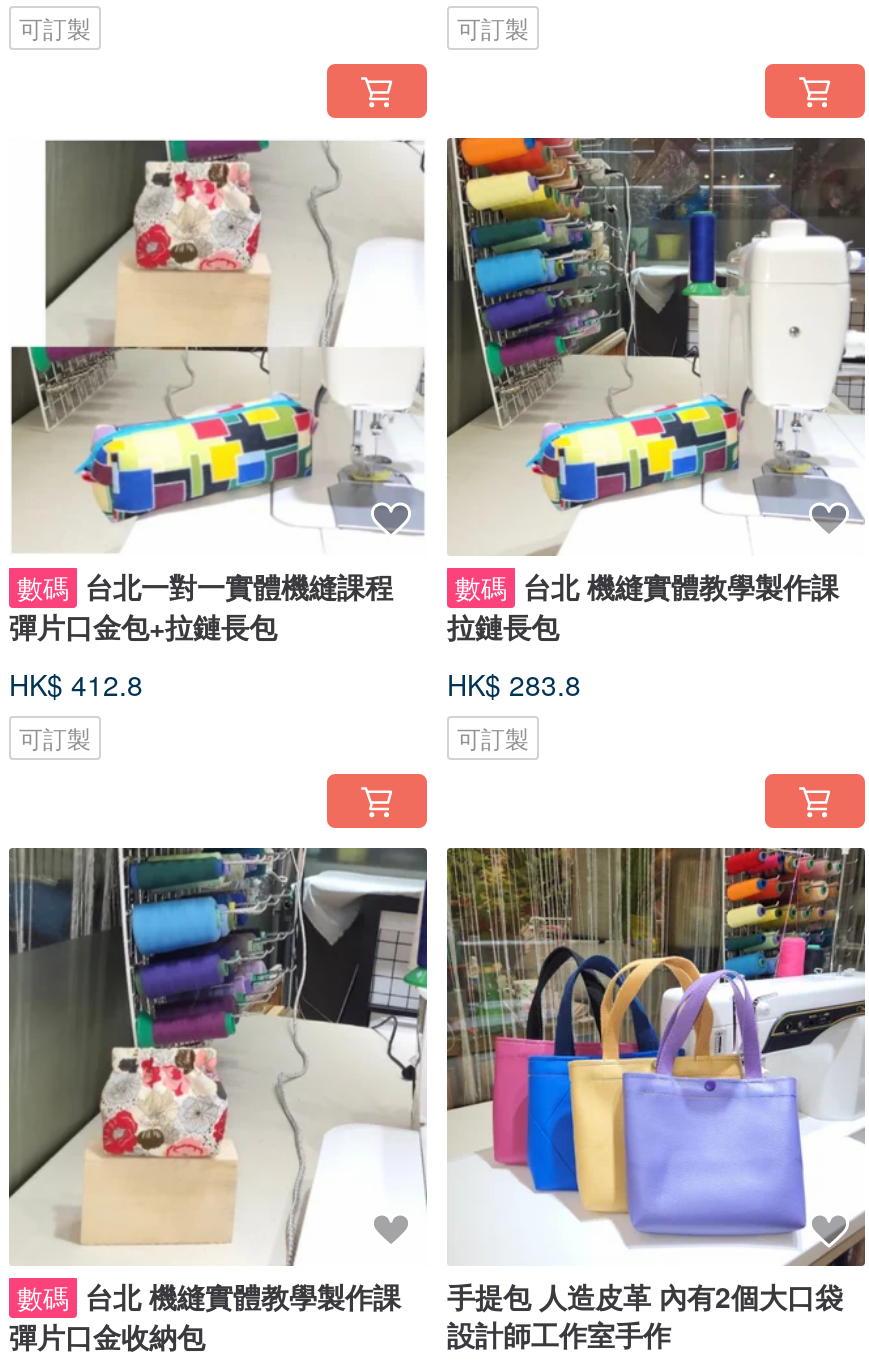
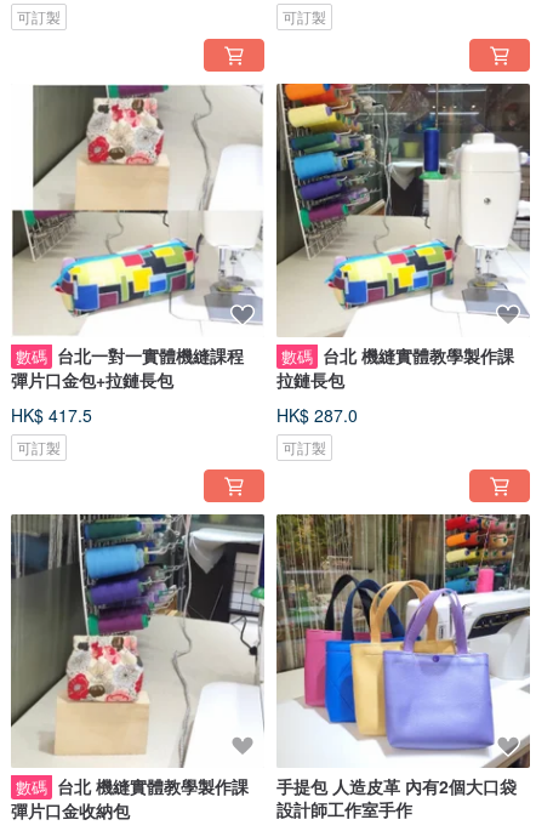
[9,664,143,704] HK$ 412.8 -> [11,403,92,427] HK$ 417.5
[447,664,581,704] HK$ 283.8 -> [276,403,358,427] HK$ 287.0

